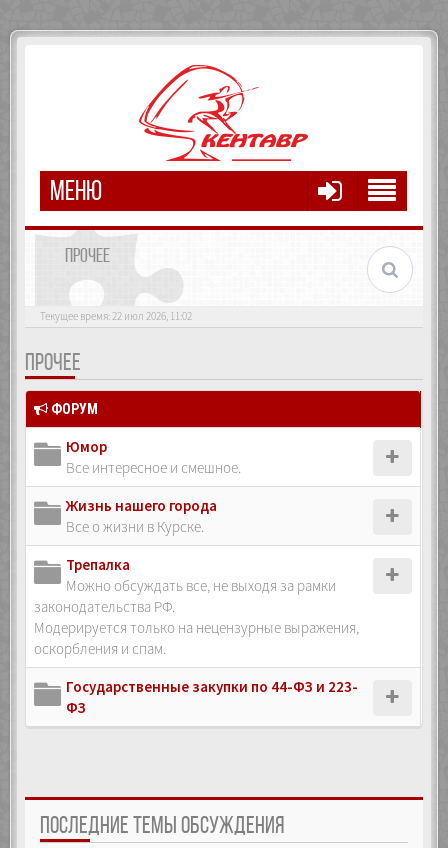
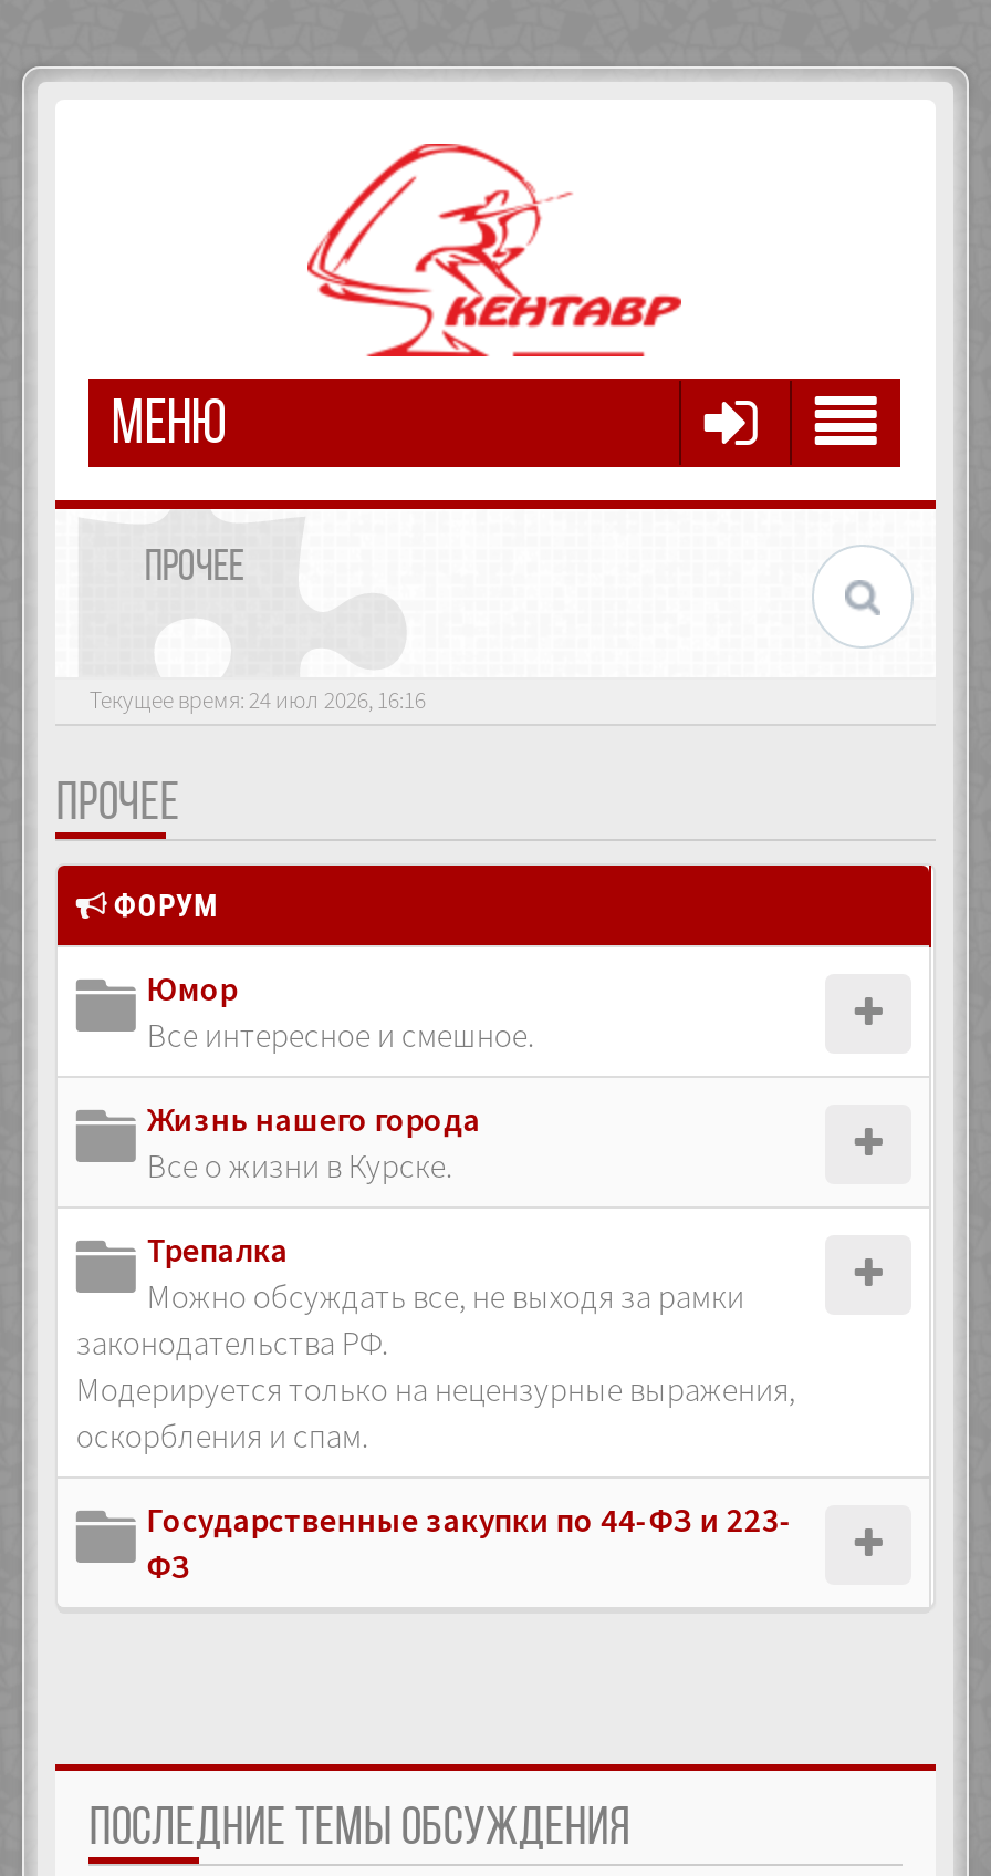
[40,309,192,323] Текущее время: 22 июл 2026, 11:02 -> [89,684,426,715] Текущее время: 24 июл 2026, 16:16

